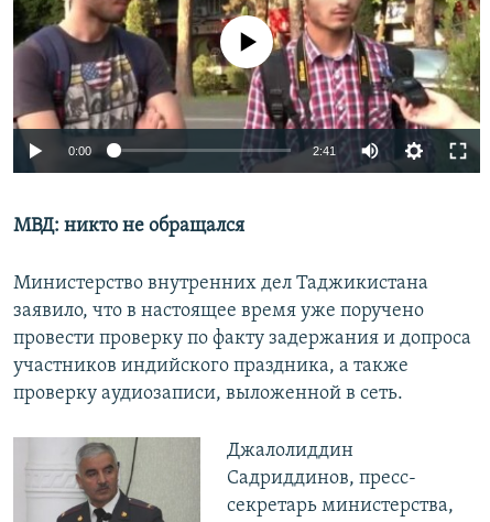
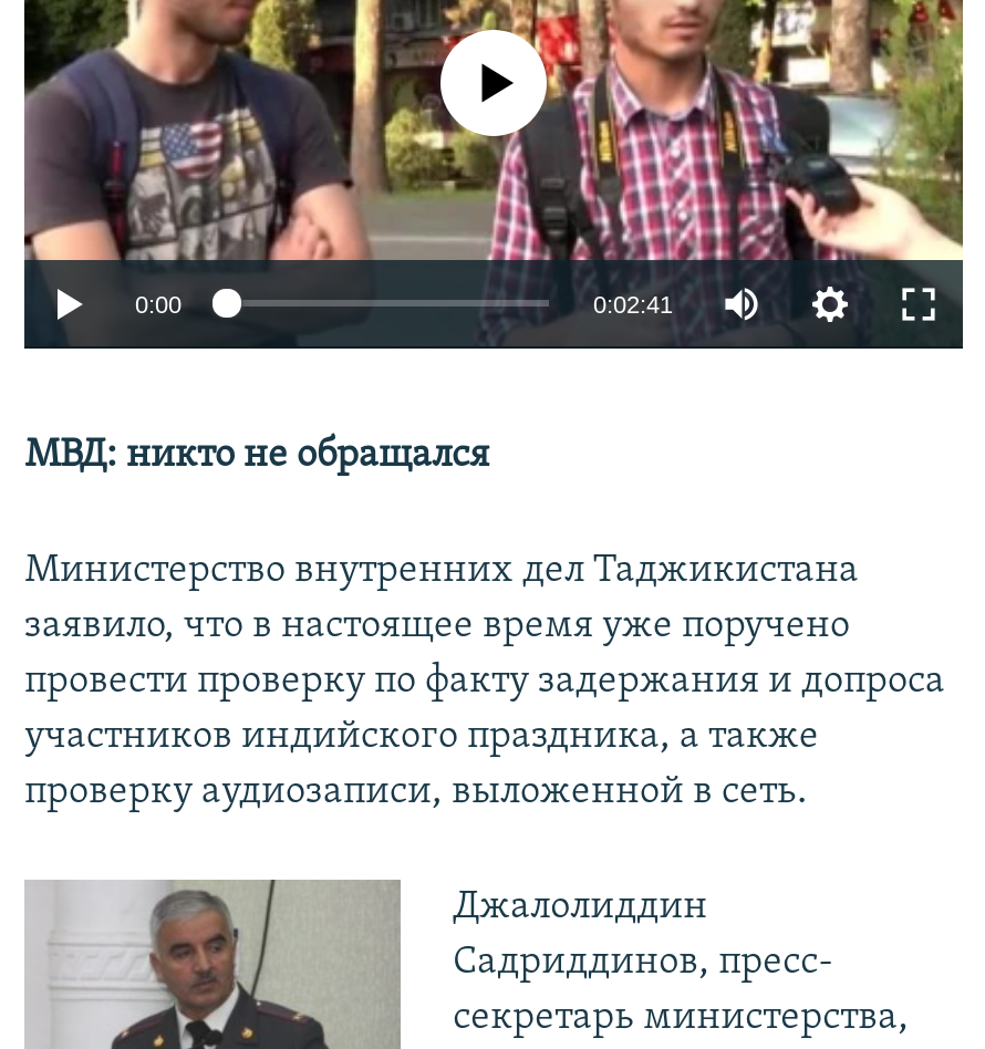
[313,144,336,157] 2:41 -> [593,290,673,317] 0:02:41

